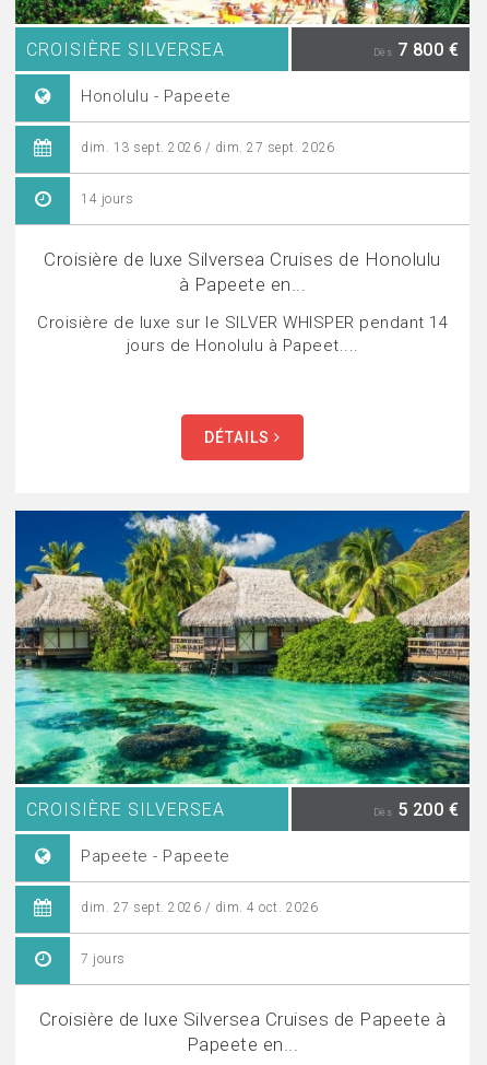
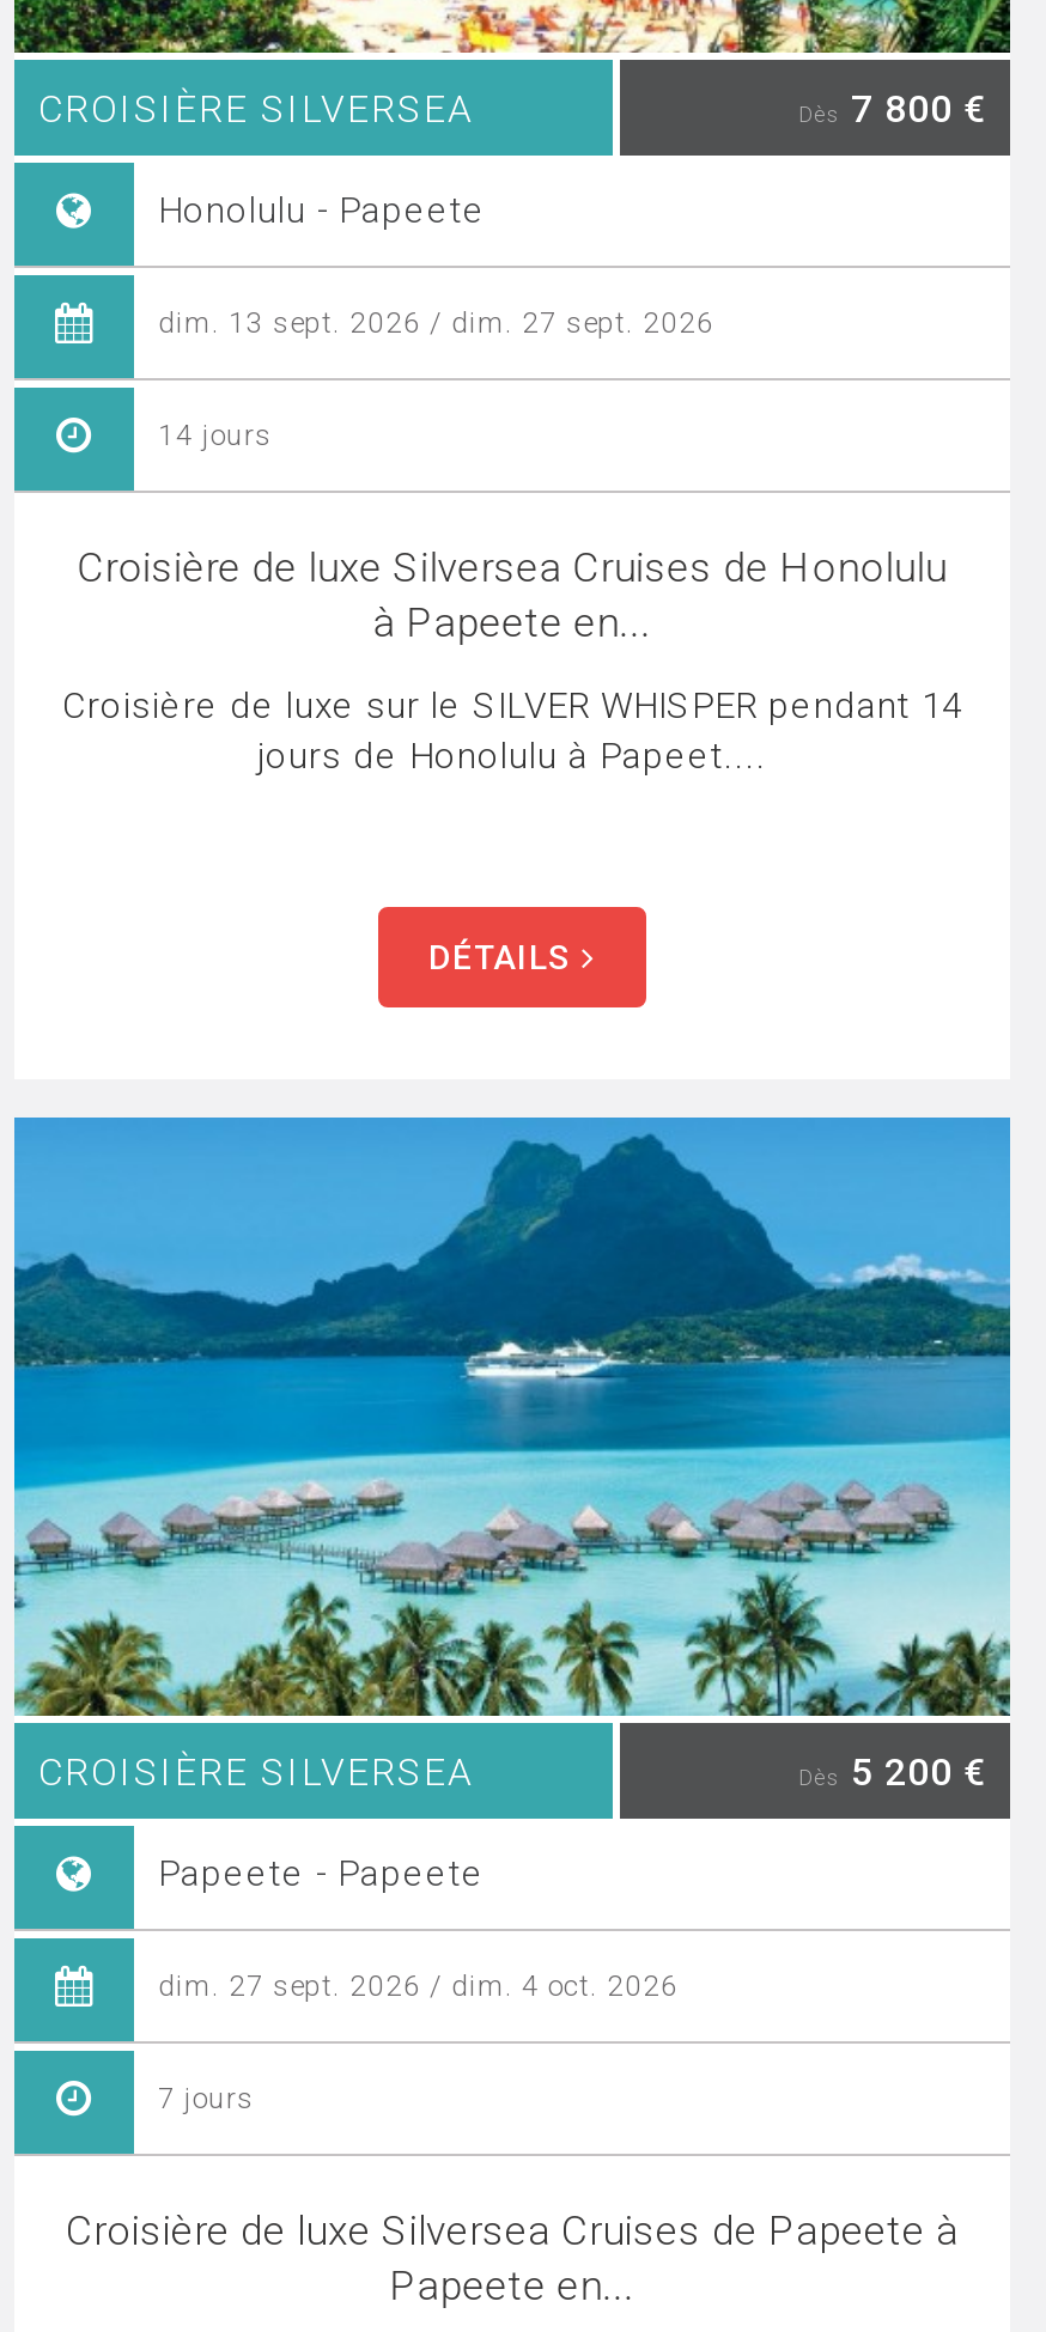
[14,510,471,785] [image] -> [12,1118,1012,1718] [image]

